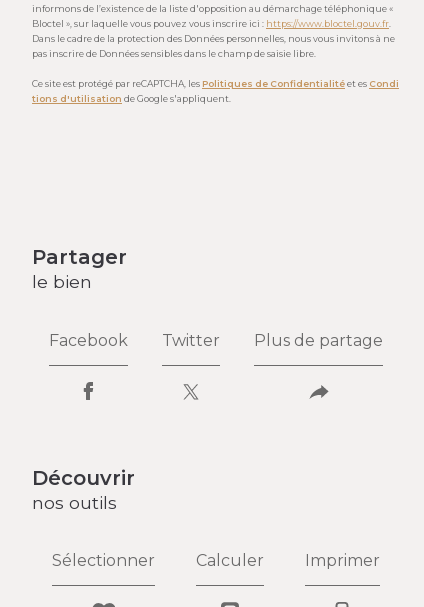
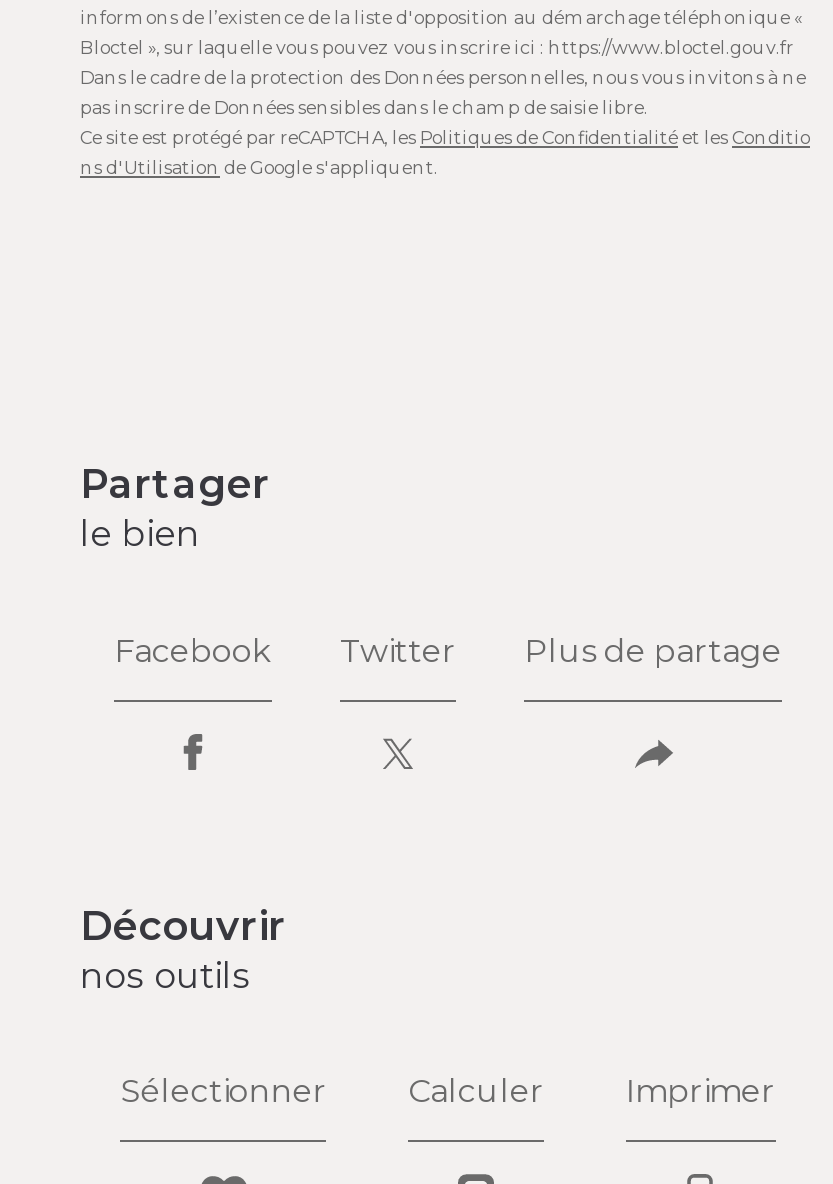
[32,78,399,89] Ce site est protégé par reCAPTCHA, les Politiques de Confidentialité et es Condi -> [80,126,810,148] Ce site est protégé par reCAPTCHA, les Politiques de Confidentialité et les Conditio
[32,93,231,104] tions d'utilisation de Google s'appliquent. -> [80,156,438,178] ns d'Utilisation de Google s'appliquent.

